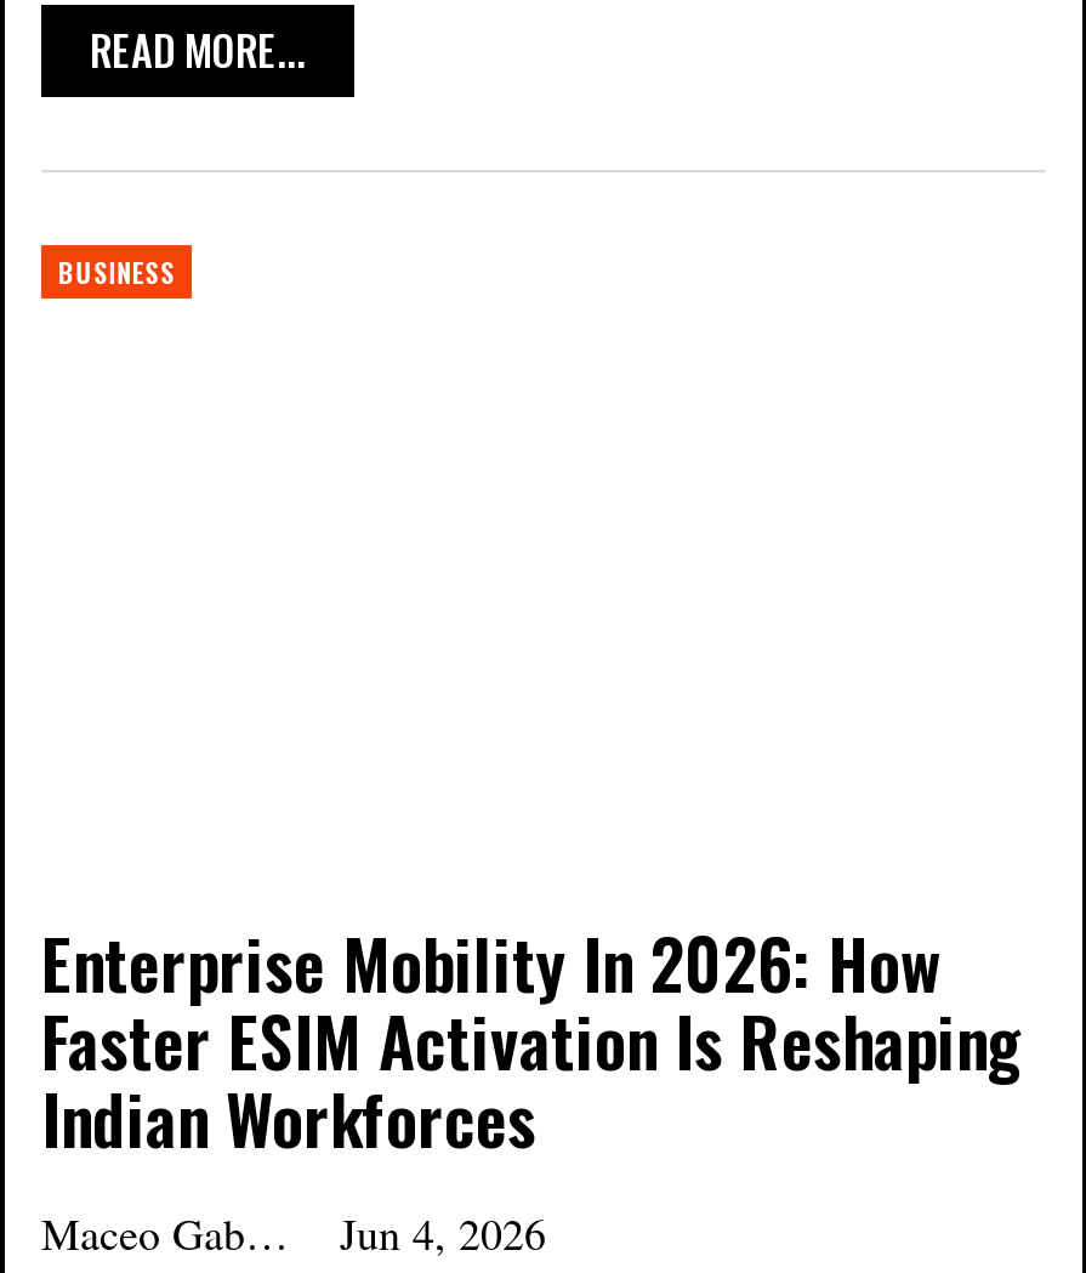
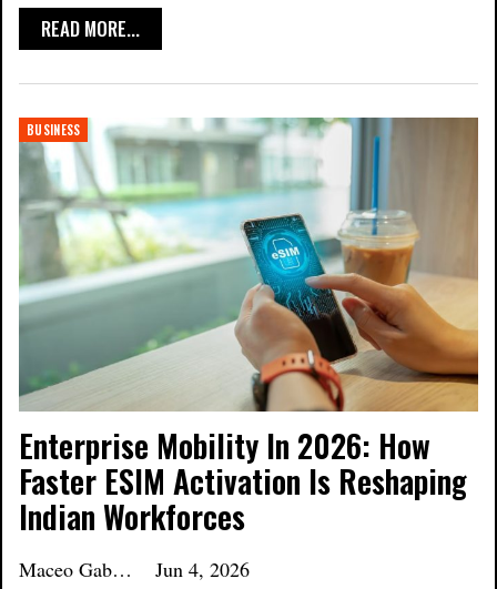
none -> [18,116,479,413] [image]

